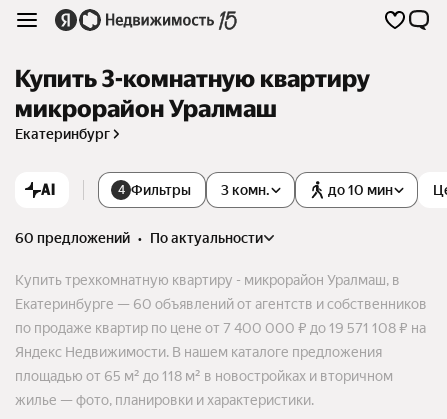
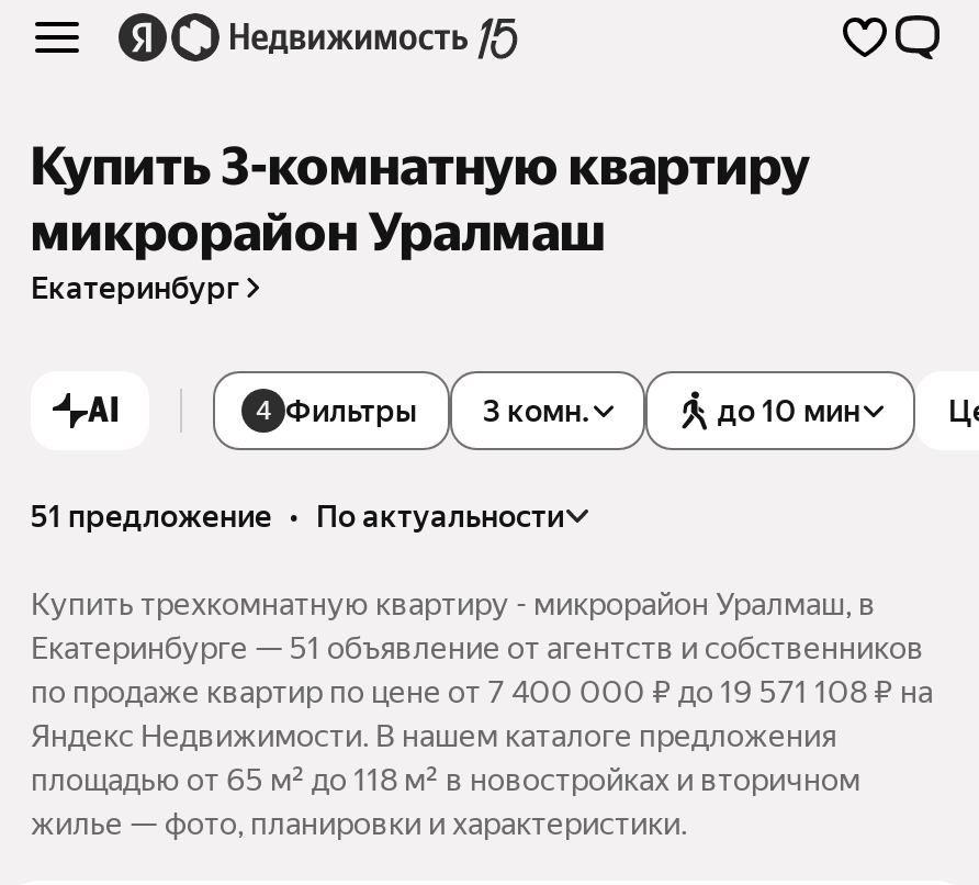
[15,230,263,246] 60 предложений • по актуальности -> [31,498,564,533] 51 предложение • по актуальности
[15,296,427,312] Екатеринбурге — 60 объявлений от агентств и собственников -> [31,630,924,665] Екатеринбурге — 51 объявление от агентств и собственников

